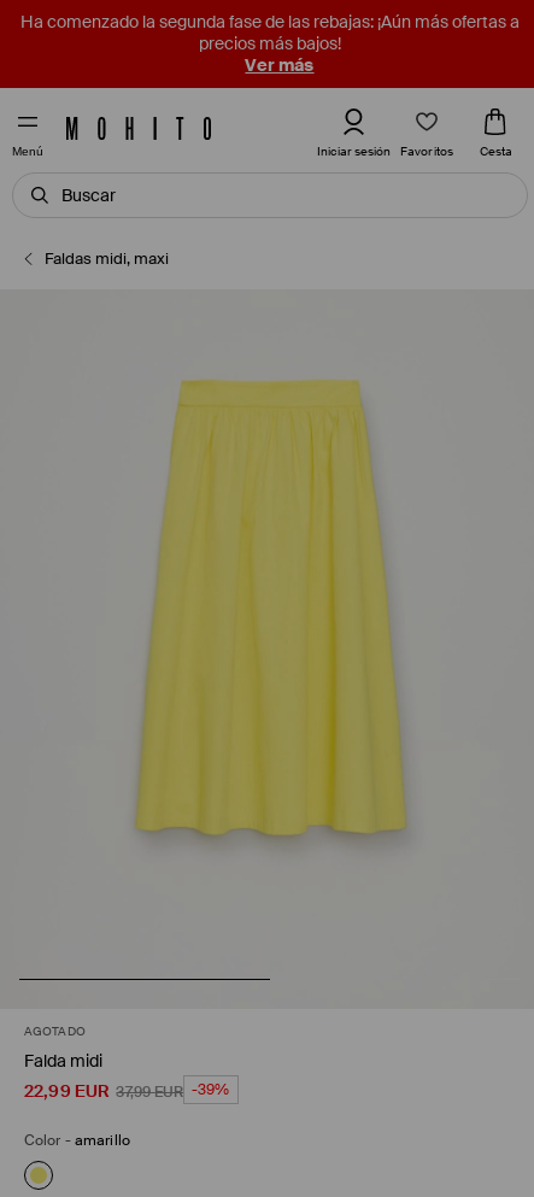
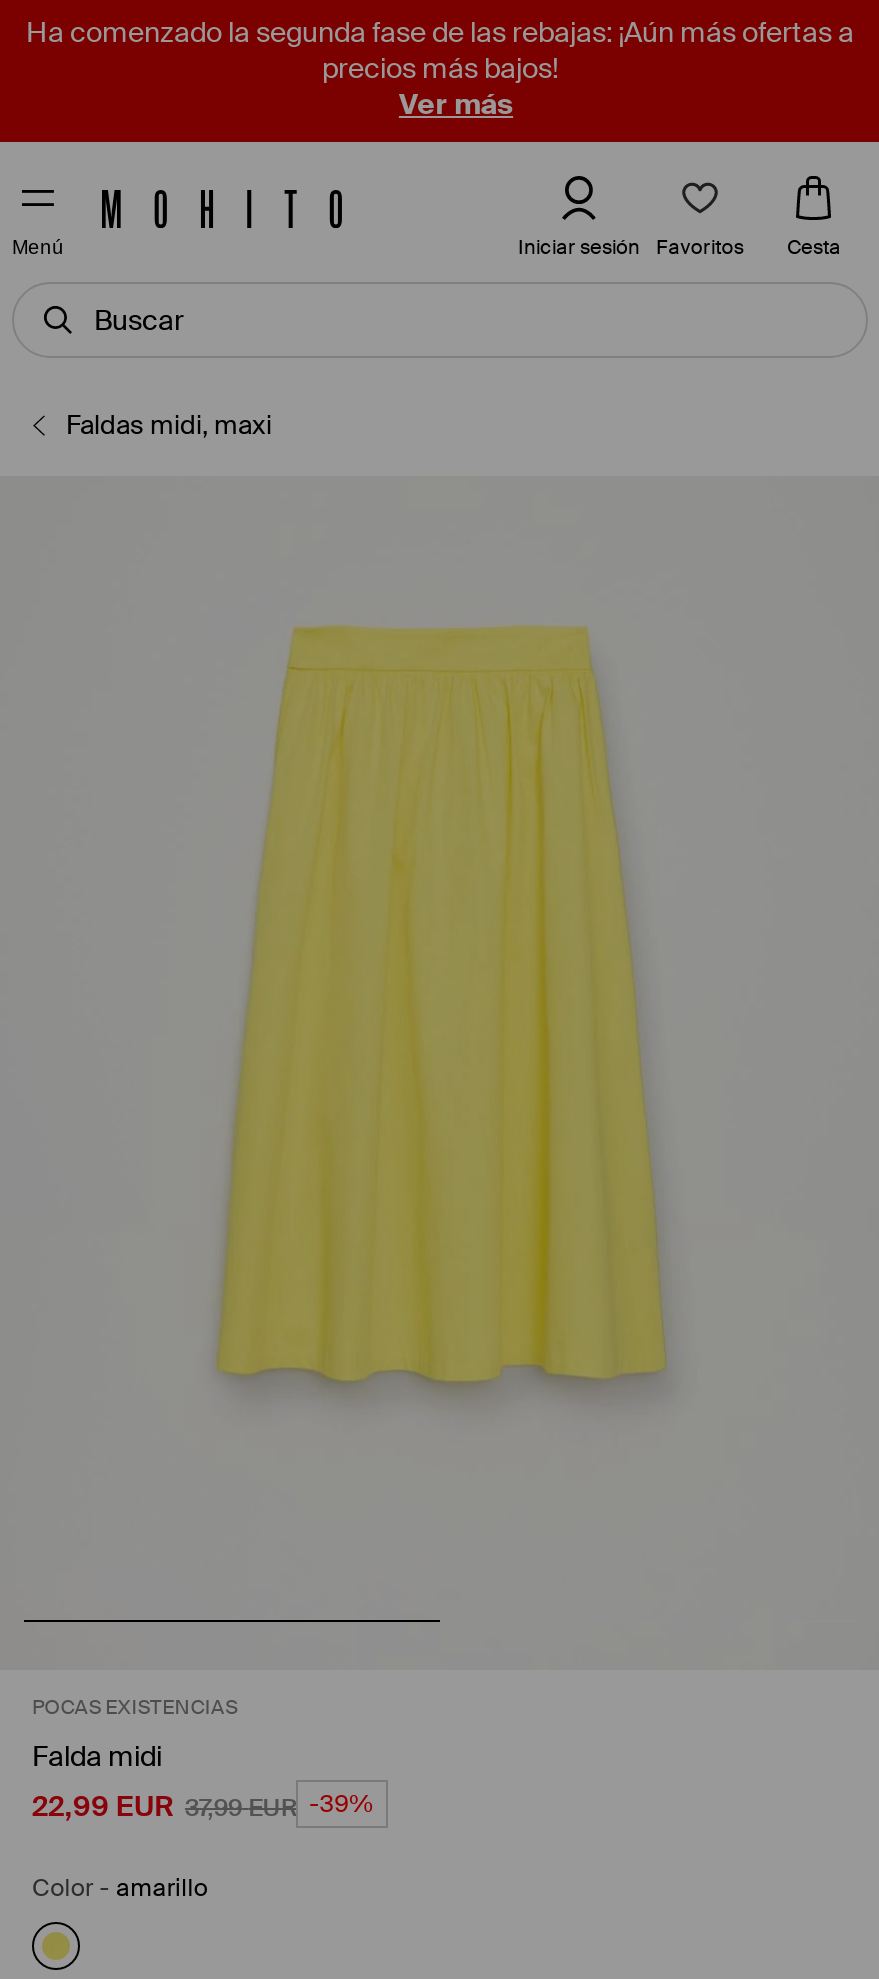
[24,1024,85,1039] AGOTADO -> [32,1695,237,1721] POCAS EXISTENCIAS

